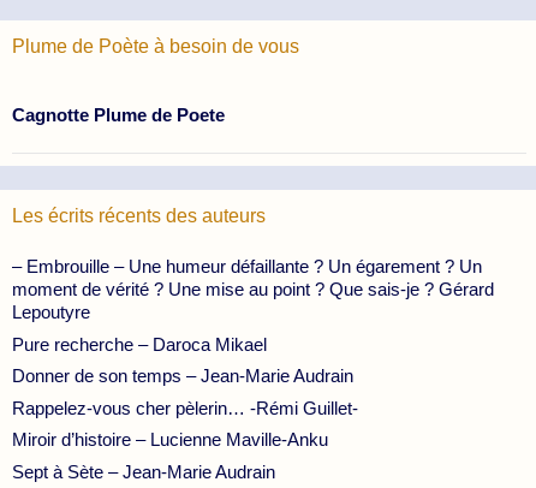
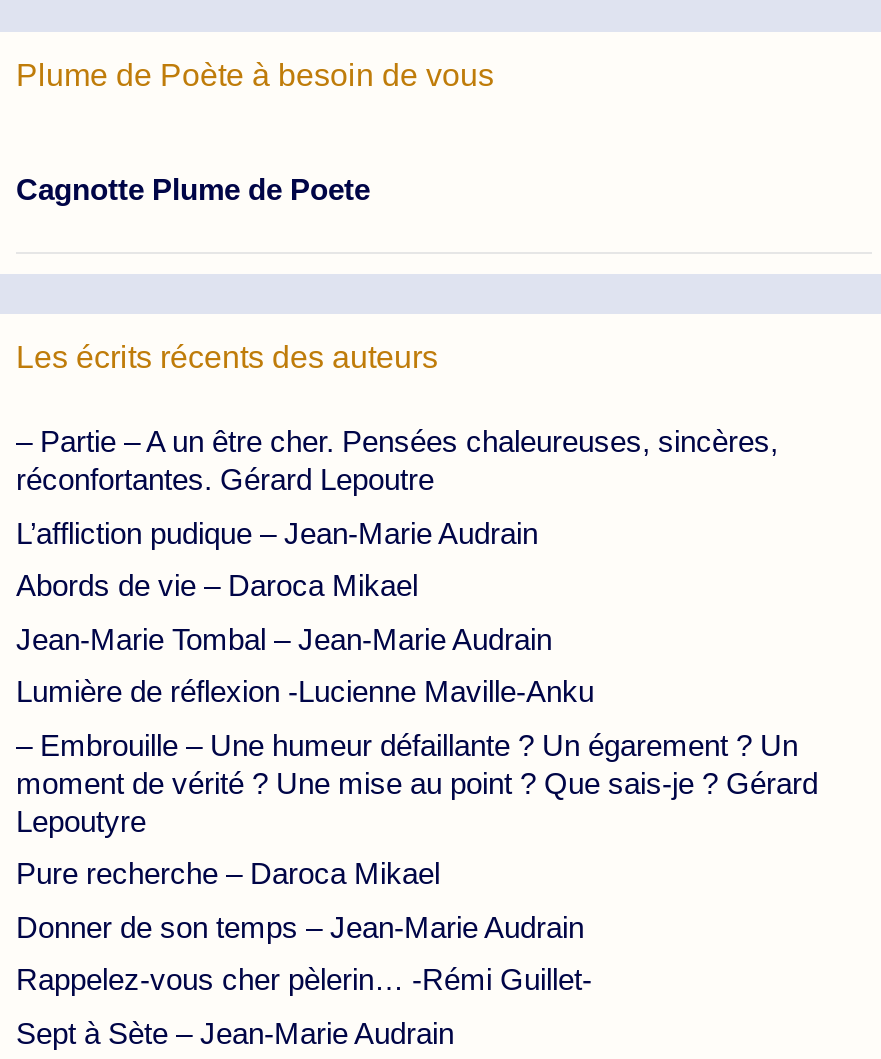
none -> [16,425,778,709] – Partie – A un être cher. Pensées chaleureuses, sincères, | réconfortantes. Gérard Lepoutre | L’affliction pudique – Jean-Marie Audrain | Abords de vie – Daroca Mikael | Jean-Marie Tombal – Jean-Marie Audrain | Lumière de réflexion -Lucienne Maville-Anku
moved [12,256,494,418] -> [16,728,818,997]: – Embrouille – Une humeur défaillante ? Un égarement ? Un | moment de vérité ? Une mise au point ? Que sais-je ? Gérard | Lepoutyre | Pure recherche – Daroca Mikael | Donner de son temps – Jean-Marie Audrain | Rappelez-vous cher pèlerin… -Rémi Guillet-
[12,429,328,450] Miroir d’histoire – Lucienne Maville-Anku -> none

